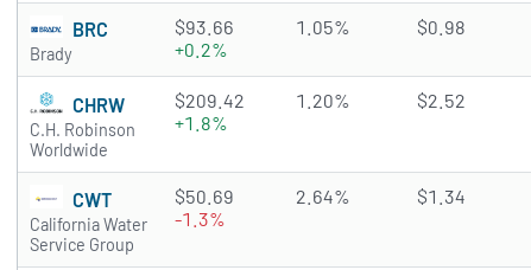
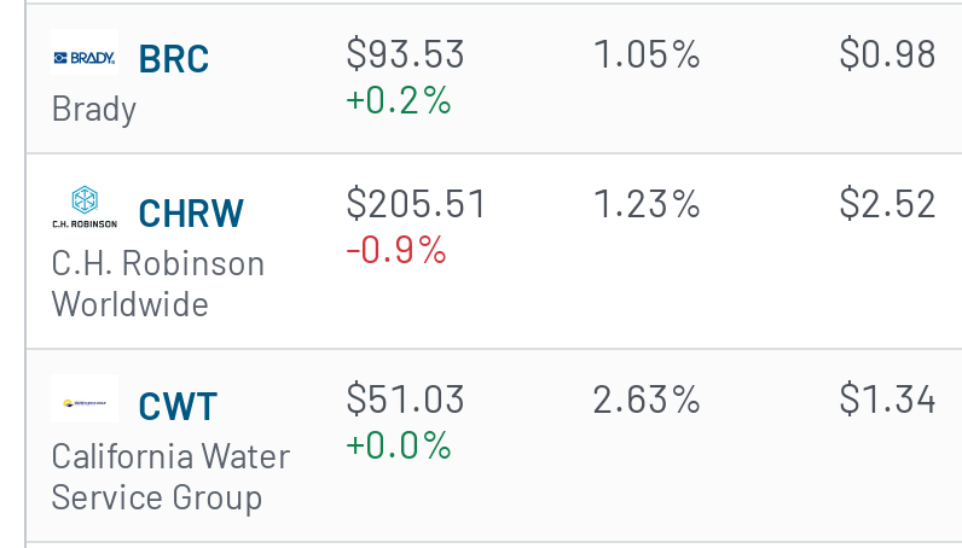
[175,15,234,38] $93.66 -> [346,29,466,75] $93.53
[175,89,245,111] $209.42 -> [346,178,488,224] $205.51
[296,89,350,111] 1.20% -> [592,178,703,224] 1.23%
[30,111,228,140] C.H. Robinson +1.8% -> [51,224,450,283] C.H. Robinson -0.9%
[175,185,234,207] $50.69 -> [346,374,466,420] $51.03
[296,185,350,207] 2.64% -> [592,374,703,420] 2.63%
[30,207,226,234] California Water -1.3% -> [51,420,454,475] California Water +0.0%

